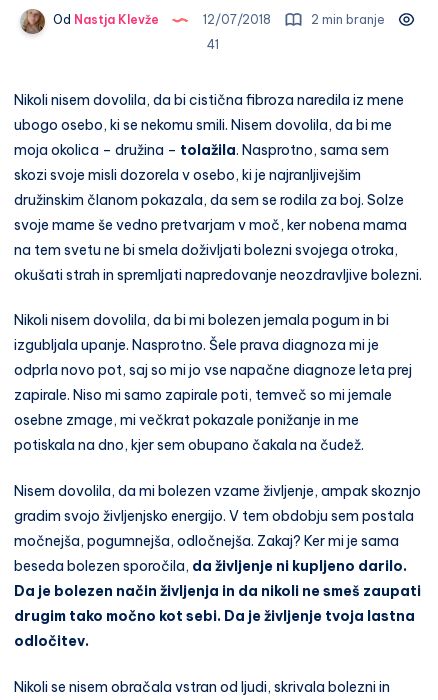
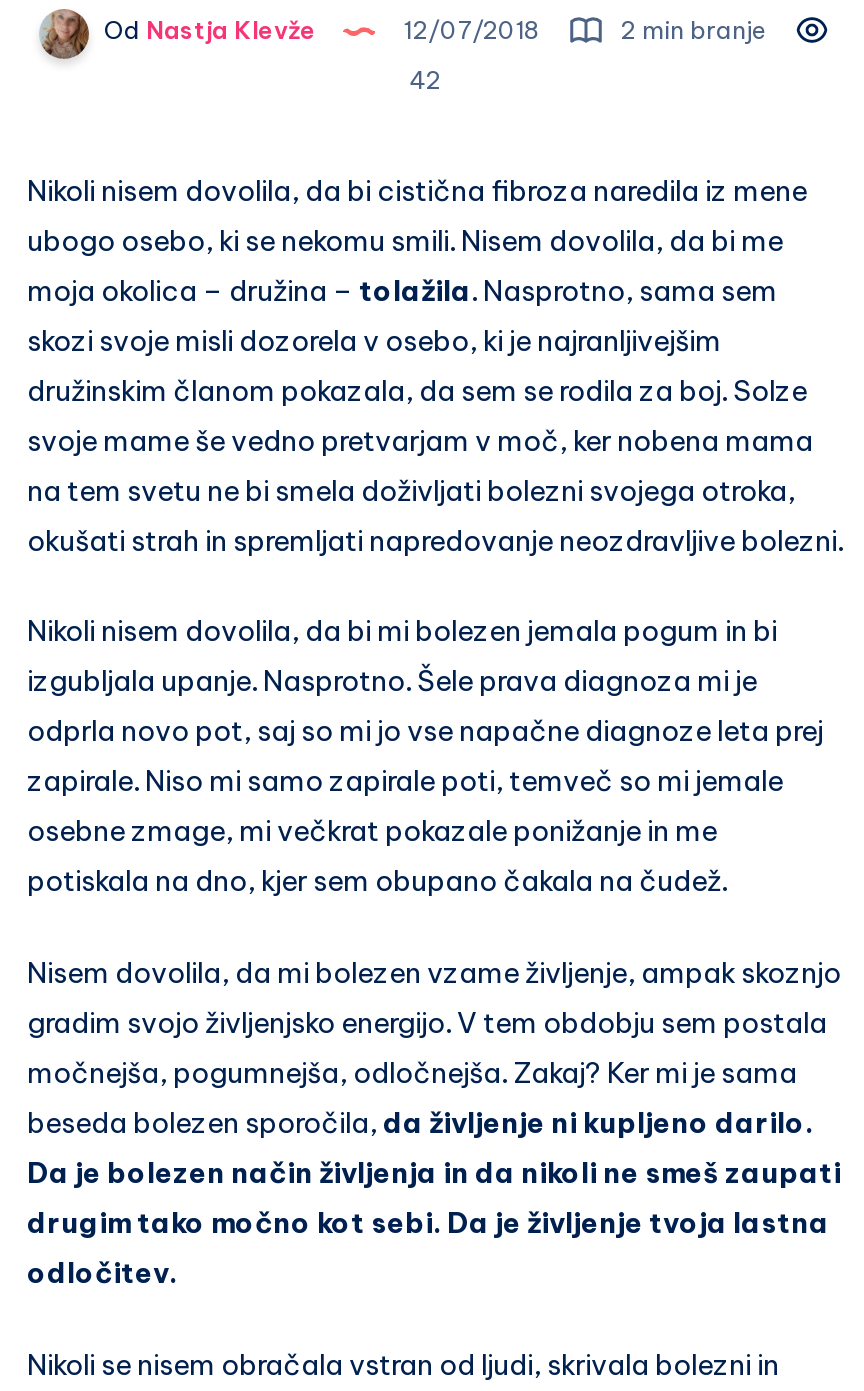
[207,37,219,52] 41 -> [409,64,441,94] 42

